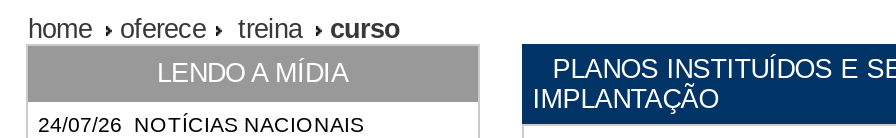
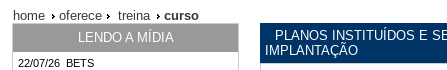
[38,112,364,136] 24/07/26 NOTÍCIAS NACIONAIS -> [18,57,94,69] 22/07/26 BETS

